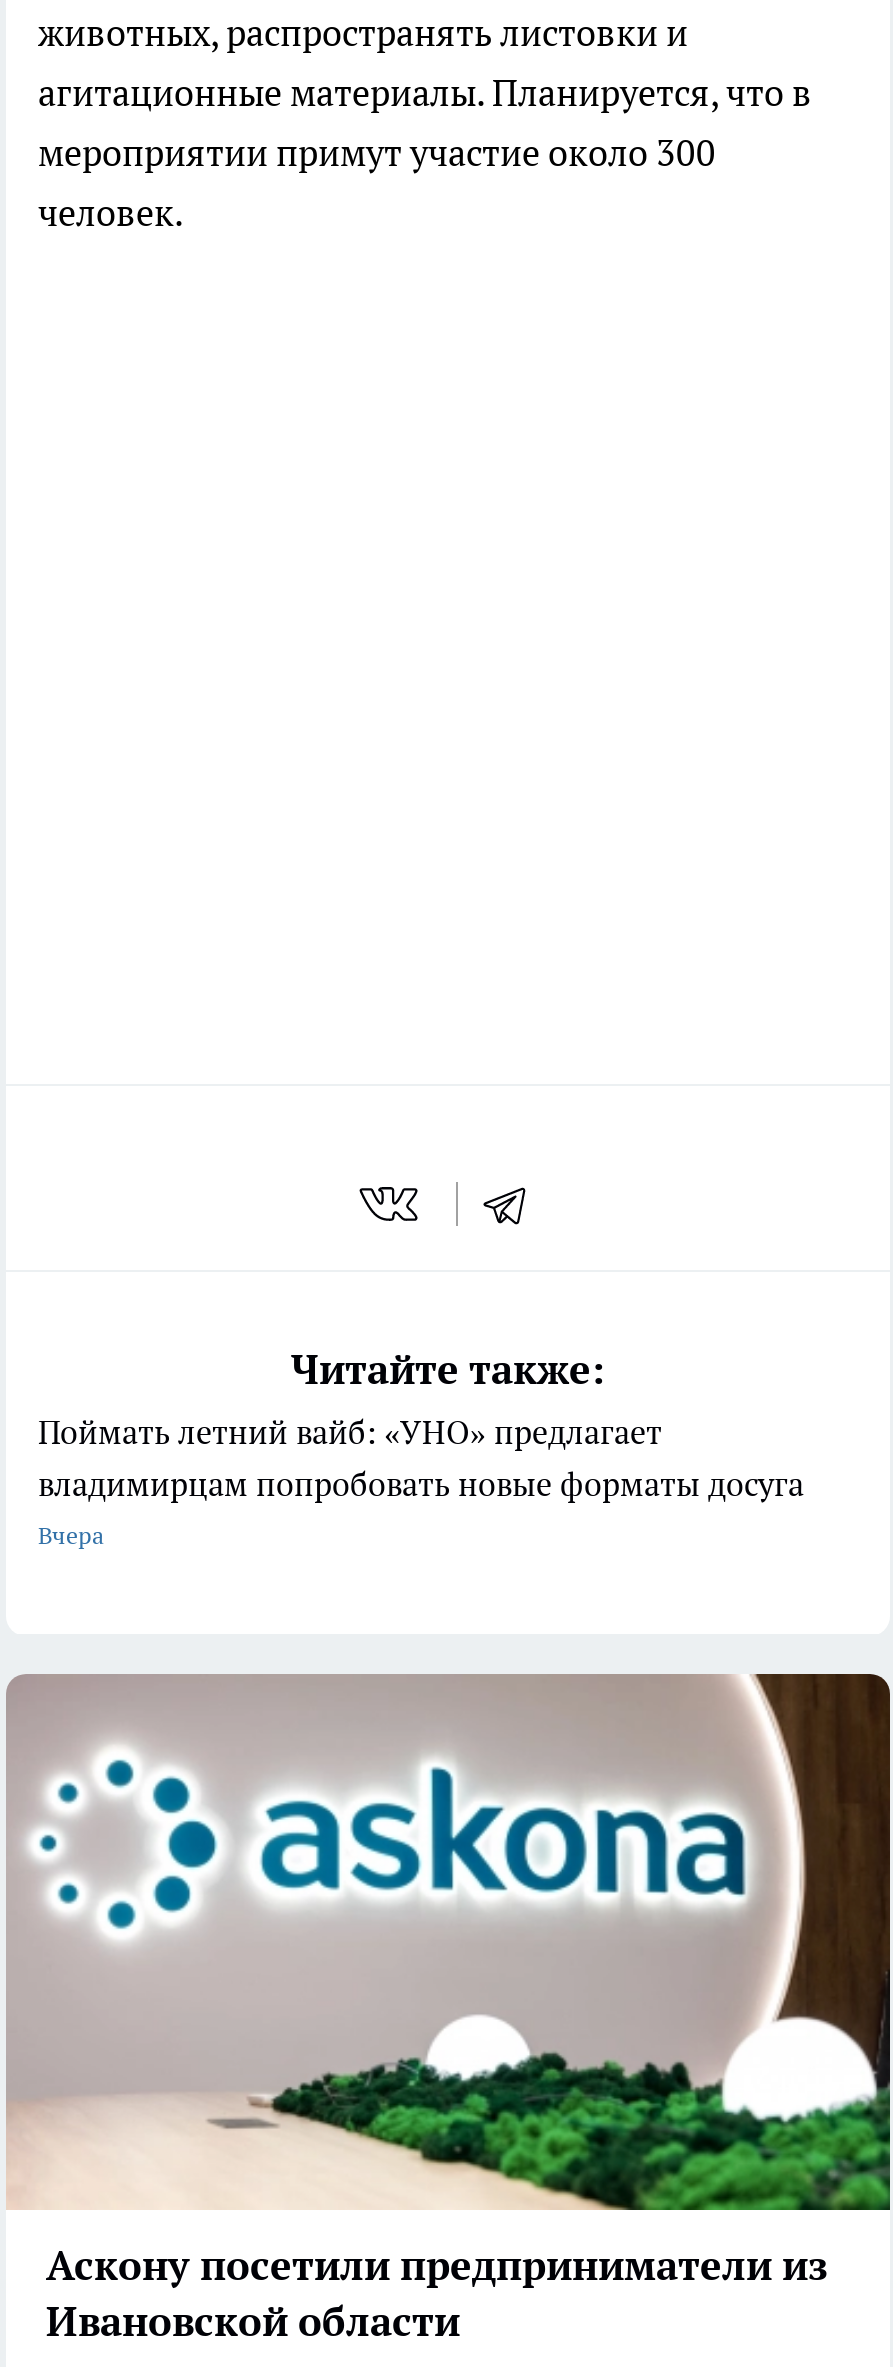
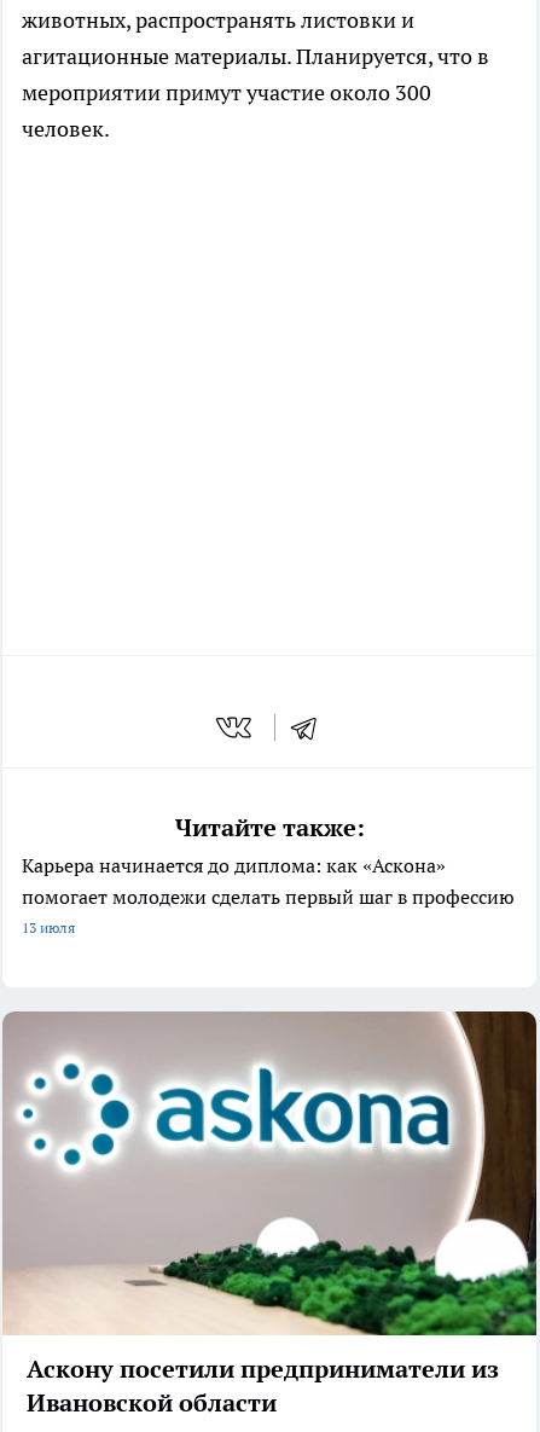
[38,1412,804,1550] Поймать летний вайб: «УНО» предлагает | владимирцам попробовать новые форматы досуга | Вчера -> [22,853,515,937] Карьера начинается до диплома: как «Аскона» | помогает молодежи сделать первый шаг в профессию | 13 июля

